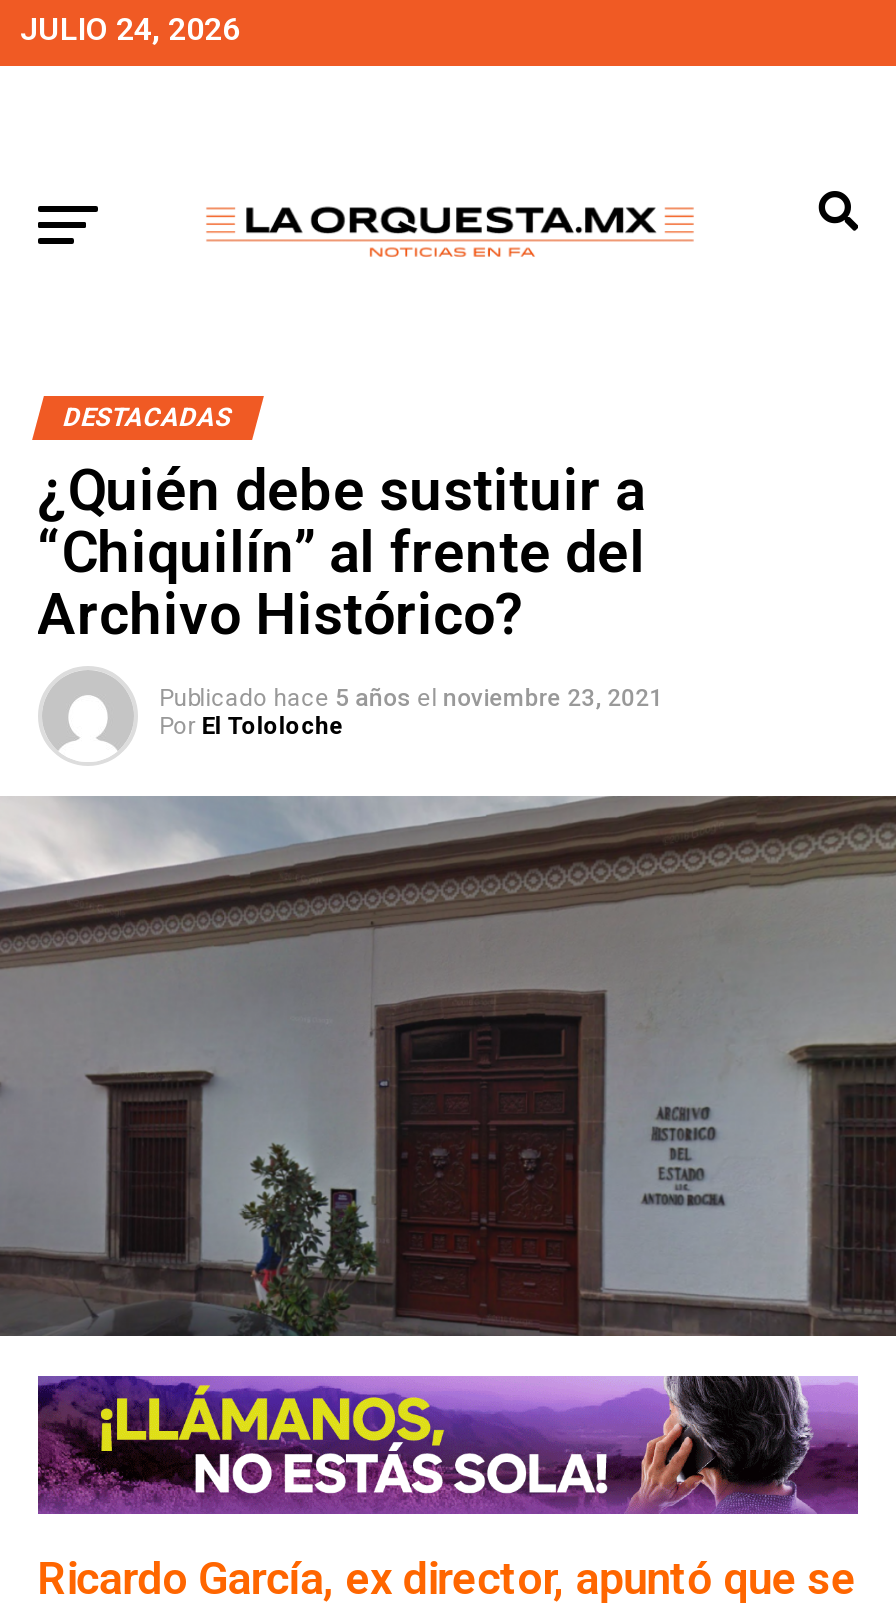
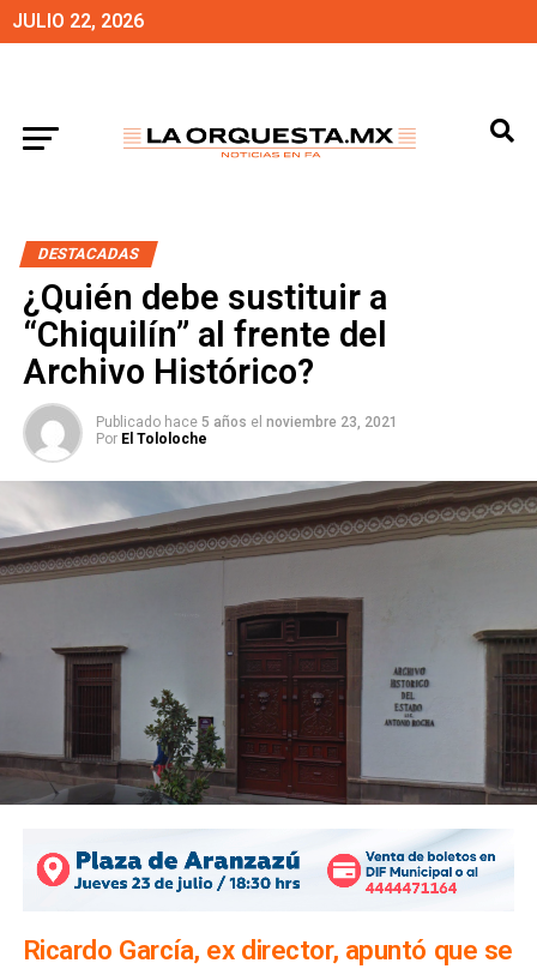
[20,10,240,48] JULIO 24, 2026 -> [12,10,144,32] JULIO 22, 2026
[36,1372,860,1516] [image] -> [23,827,514,911] [image]

